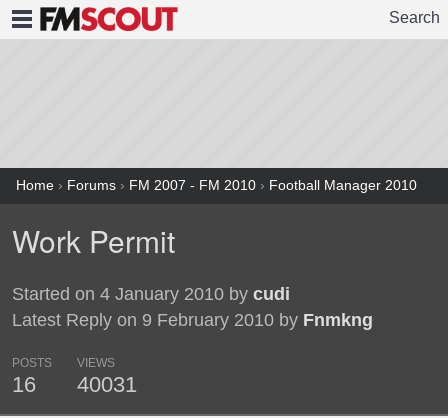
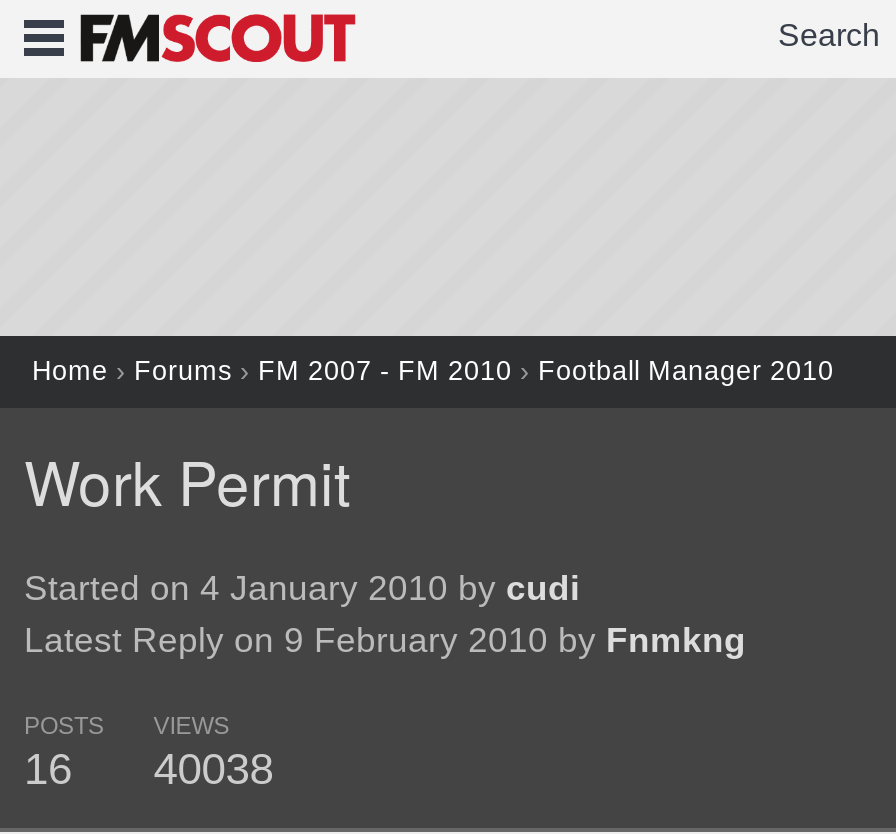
[12,372,137,397] 16 40031 -> [24,744,274,794] 16 40038

